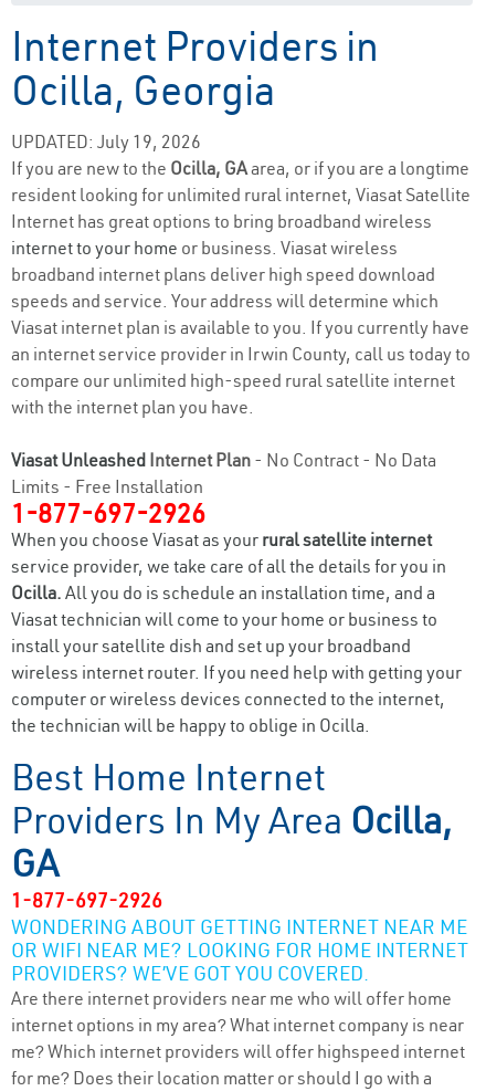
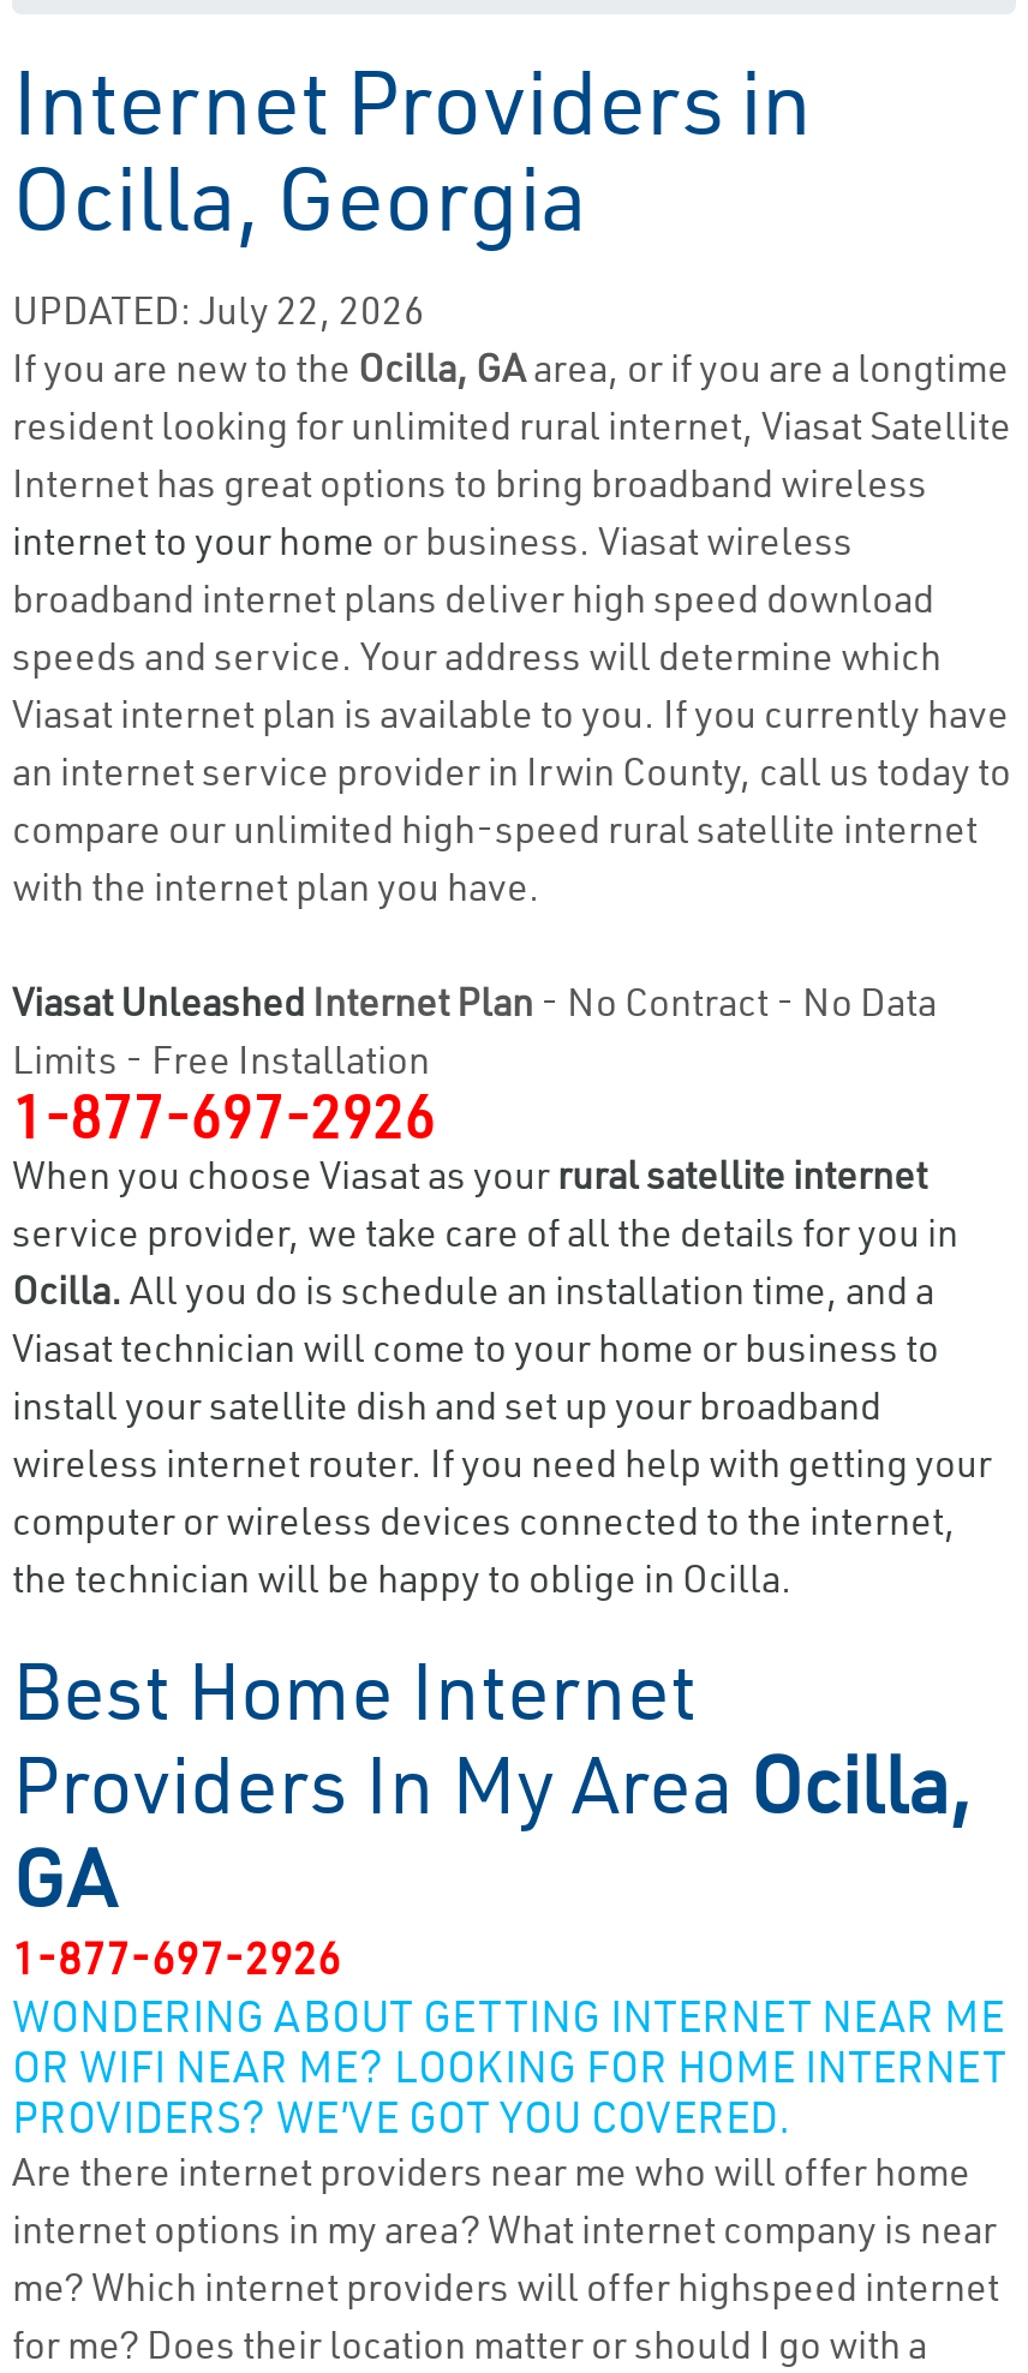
[11,130,201,153] UPDATED: July 19, 2026 -> [12,286,425,334] UPDATED: July 22, 2026

